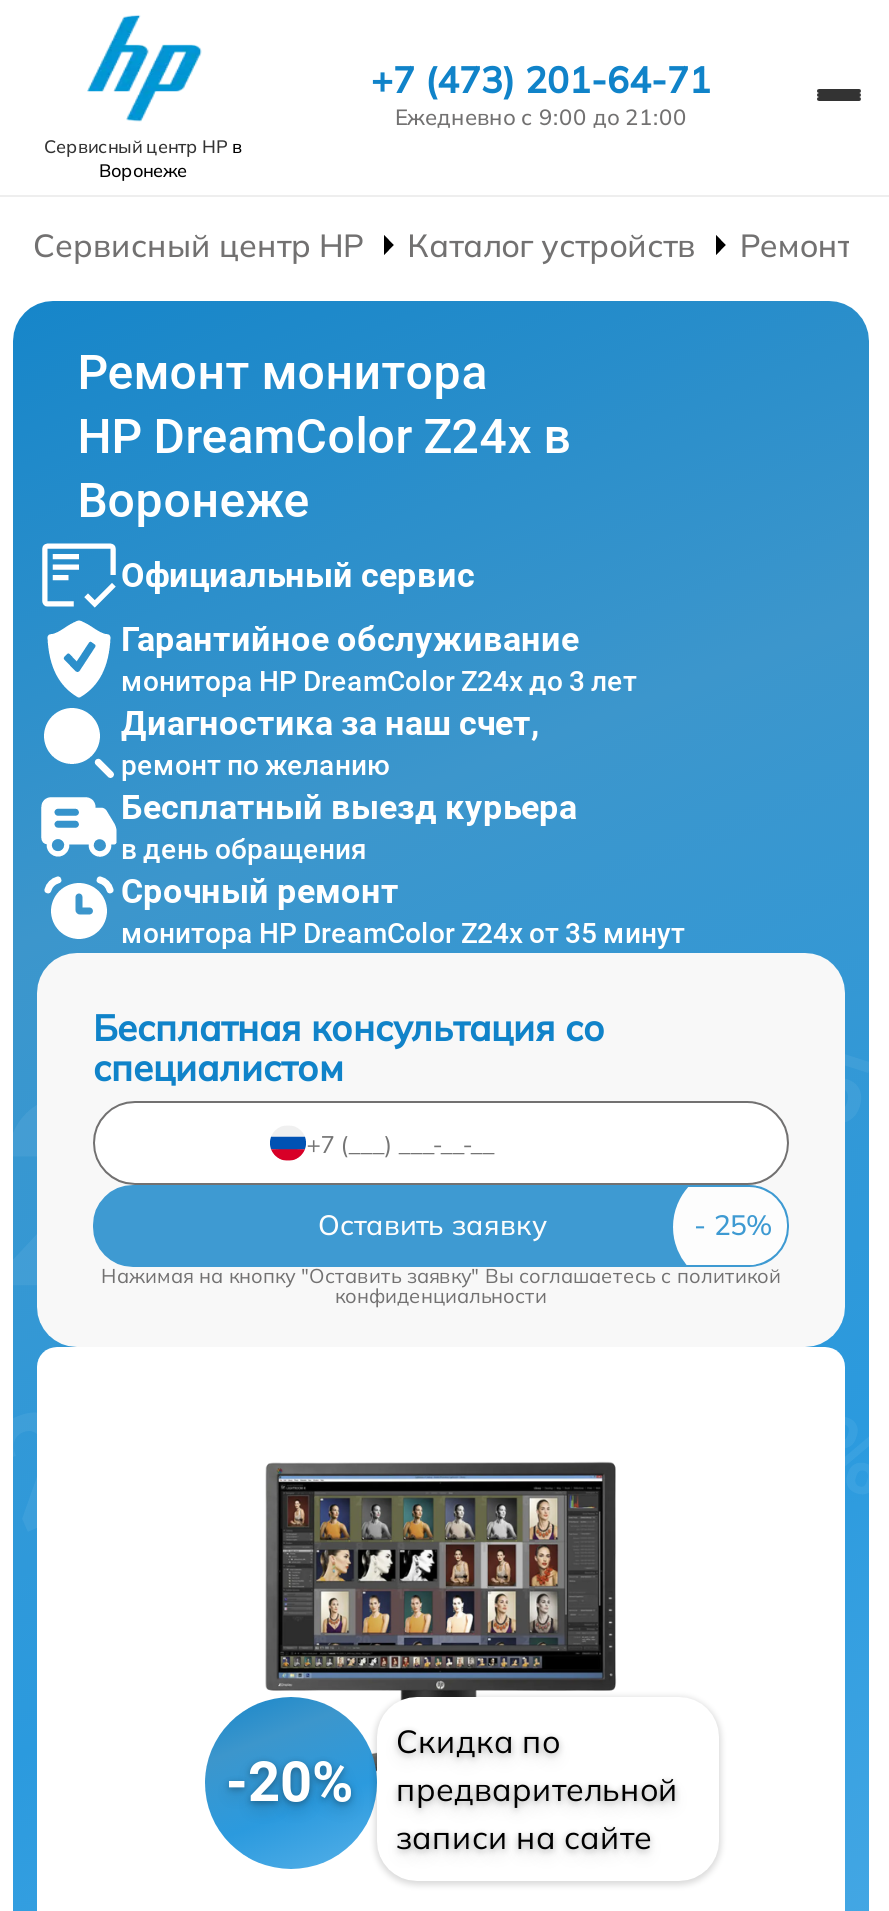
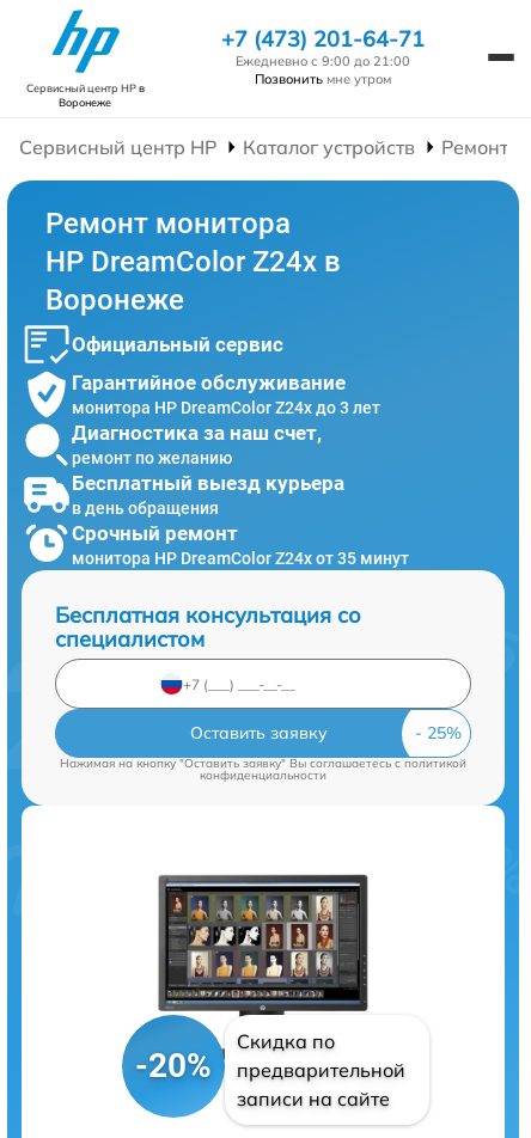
none -> [255,71,391,87] Позвонить мне утром

